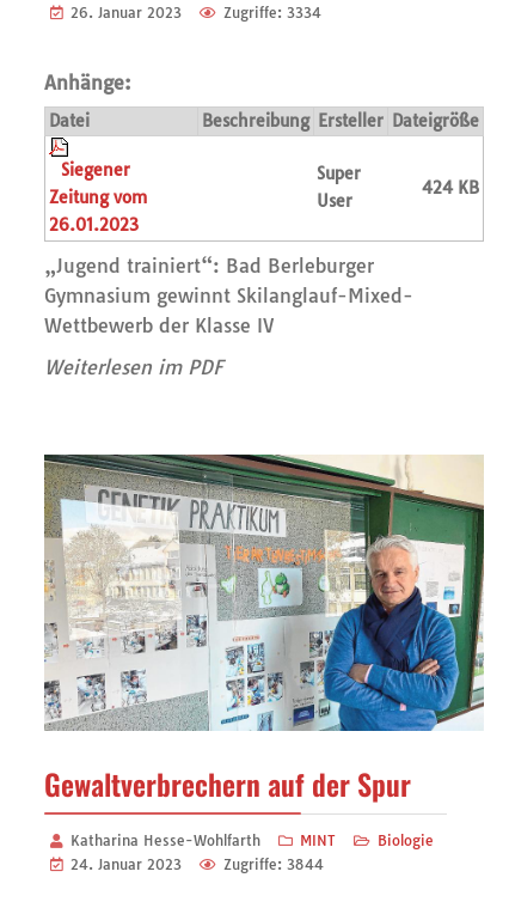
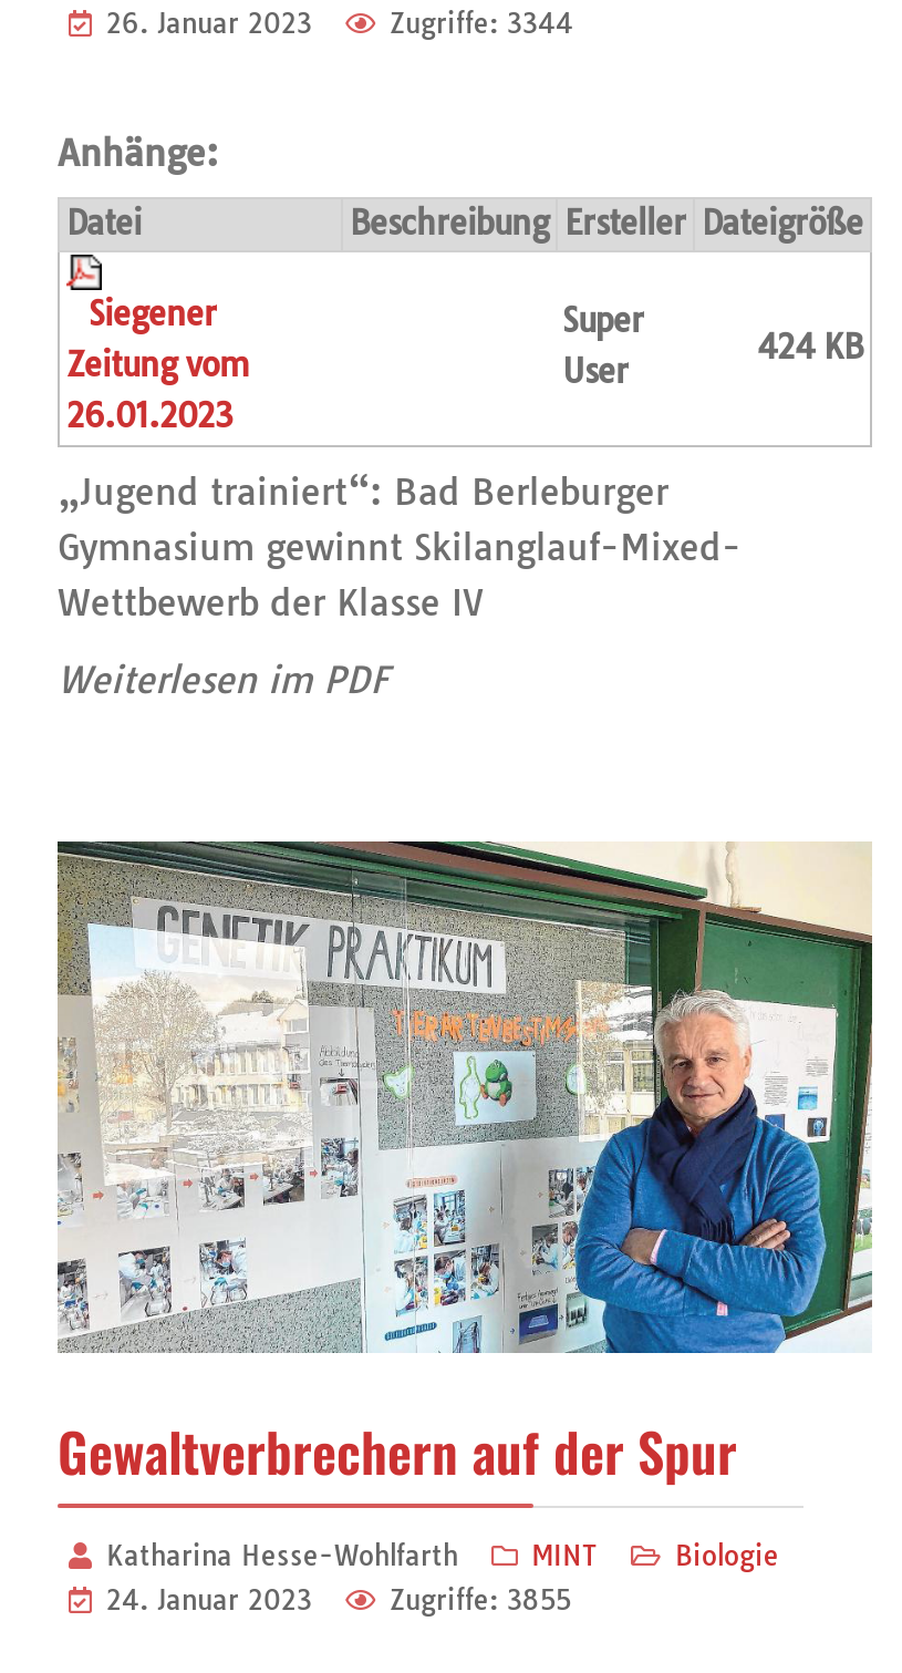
[223,4,321,22] Zugriffe: 3334 -> [390,7,573,40] Zugriffe: 3344
[223,855,324,873] Zugriffe: 3844 -> [390,1584,571,1617] Zugriffe: 3855

